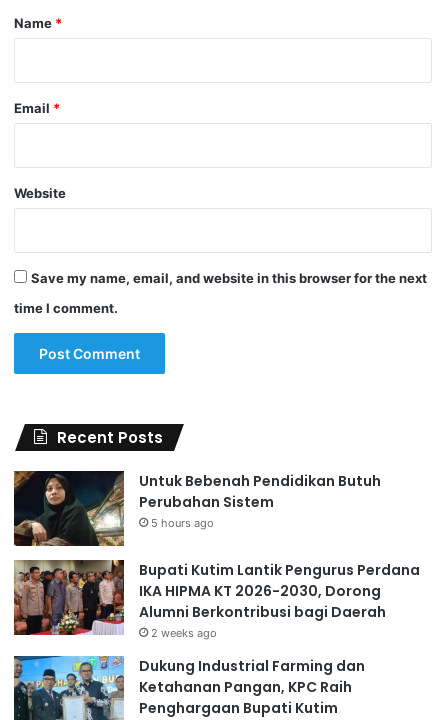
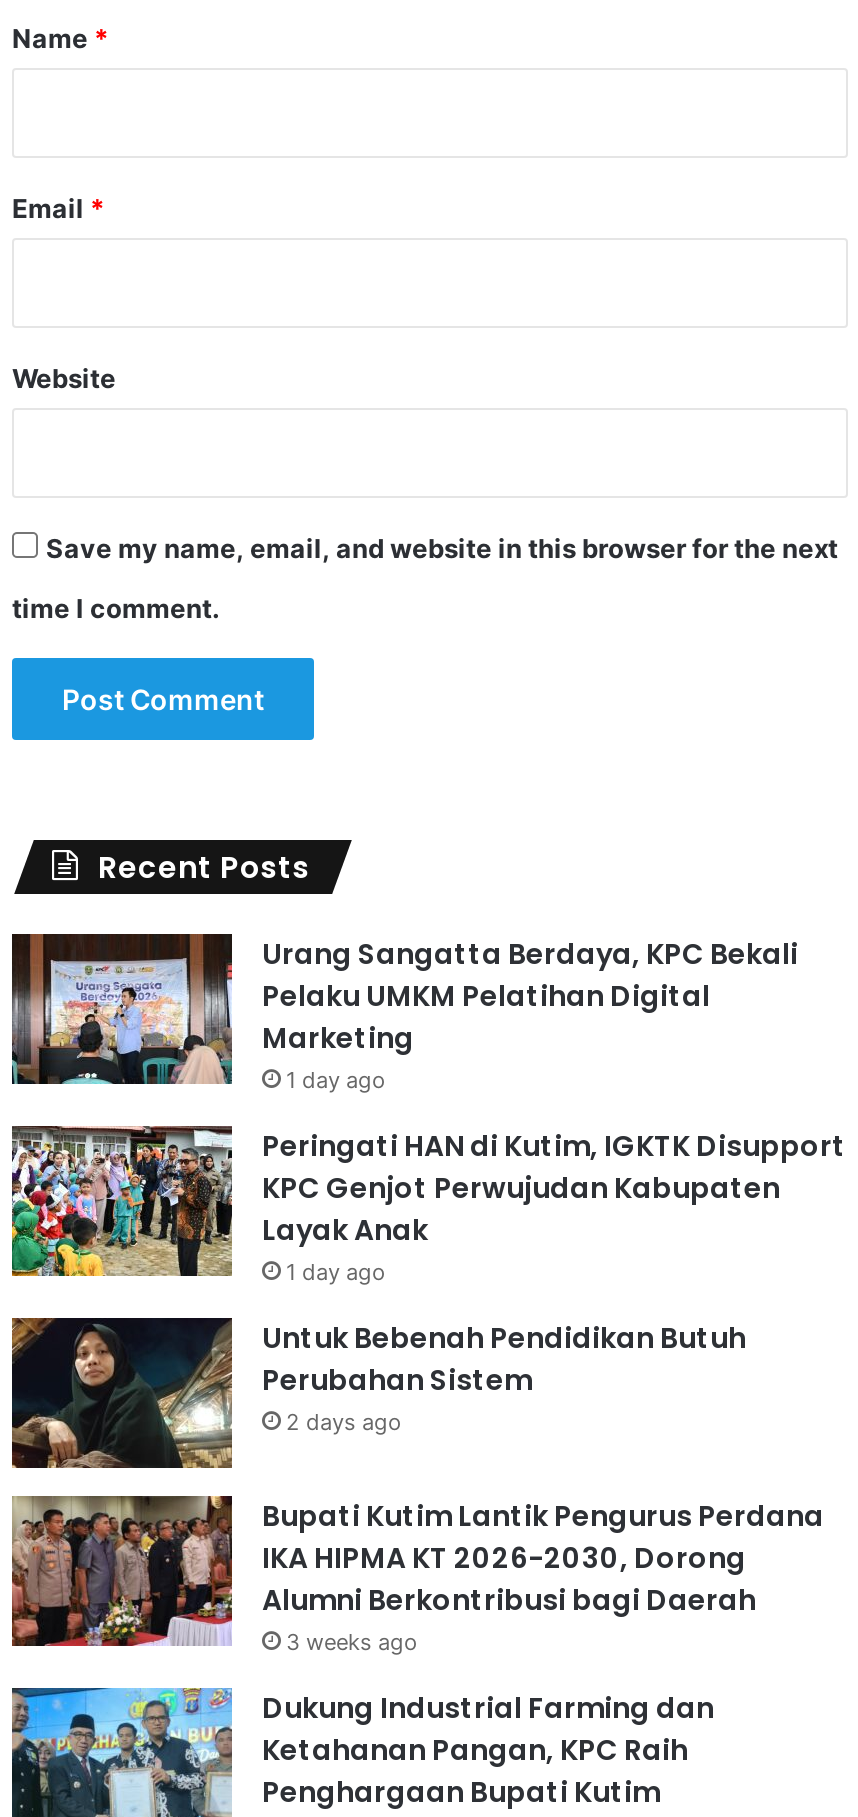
none -> [10,931,846,1286] [image] | Urang Sangatta Berdaya, KPC Bekali | Pelaku UMKM Pelatihan Digital | Marketing | 1 day ago | Peringati HAN di Kutim, IGKTK Disupport | KPC Genjot Perwujudan Kabupaten | Layak Anak | 1 day ago
none -> [10,1113,234,1279] [image]
[151,516,214,530] 5 hours ago -> [286,1408,402,1436] 2 days ago
[151,626,217,640] 2 weeks ago -> [286,1628,418,1656] 3 weeks ago

